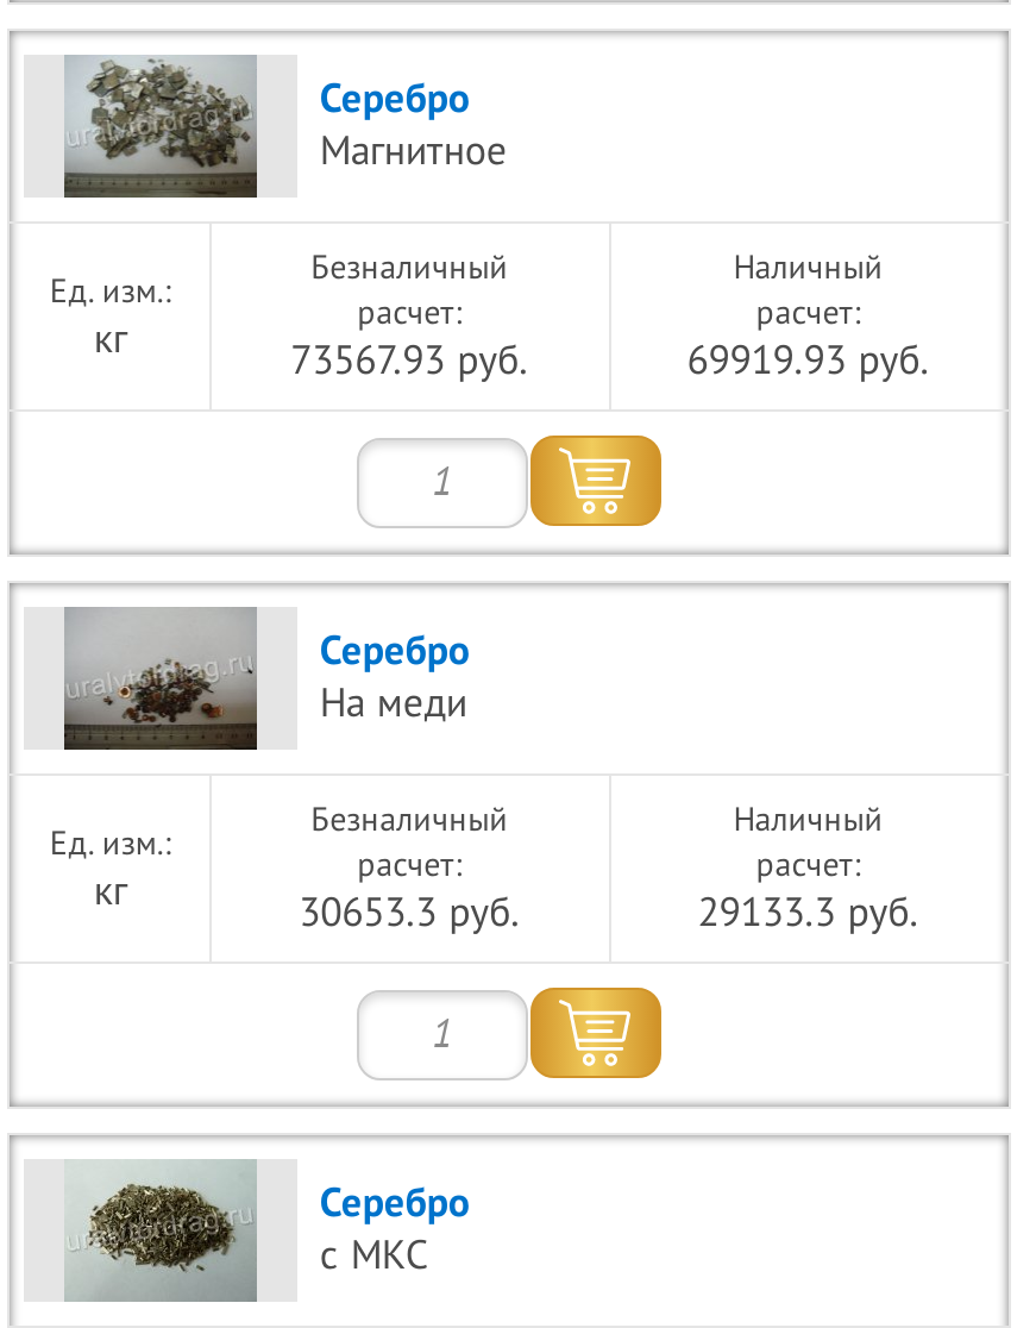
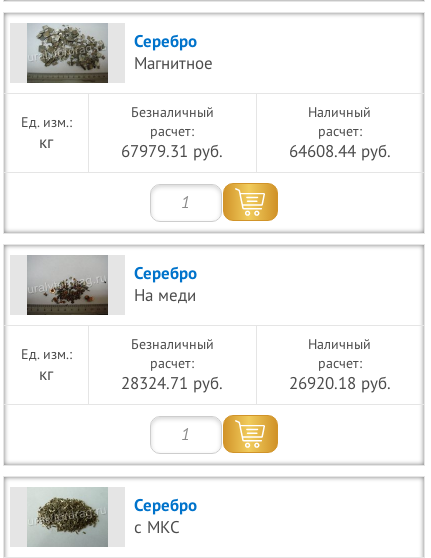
[290,338,528,386] 73567.93 руб. -> [121,142,223,162] 67979.31 руб.
[687,338,929,386] 69919.93 руб. -> [289,142,391,162] 64608.44 руб.
[299,890,520,938] 30653.3 руб. -> [121,374,223,394] 28324.71 руб.
[697,890,919,938] 29133.3 руб. -> [289,374,391,394] 26920.18 руб.

